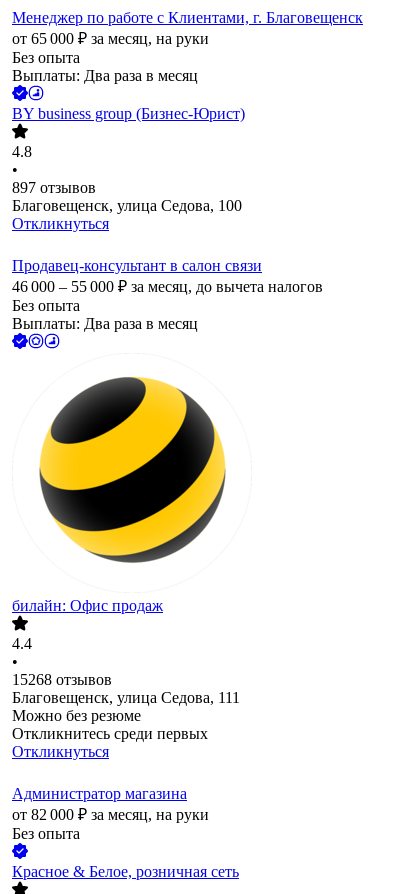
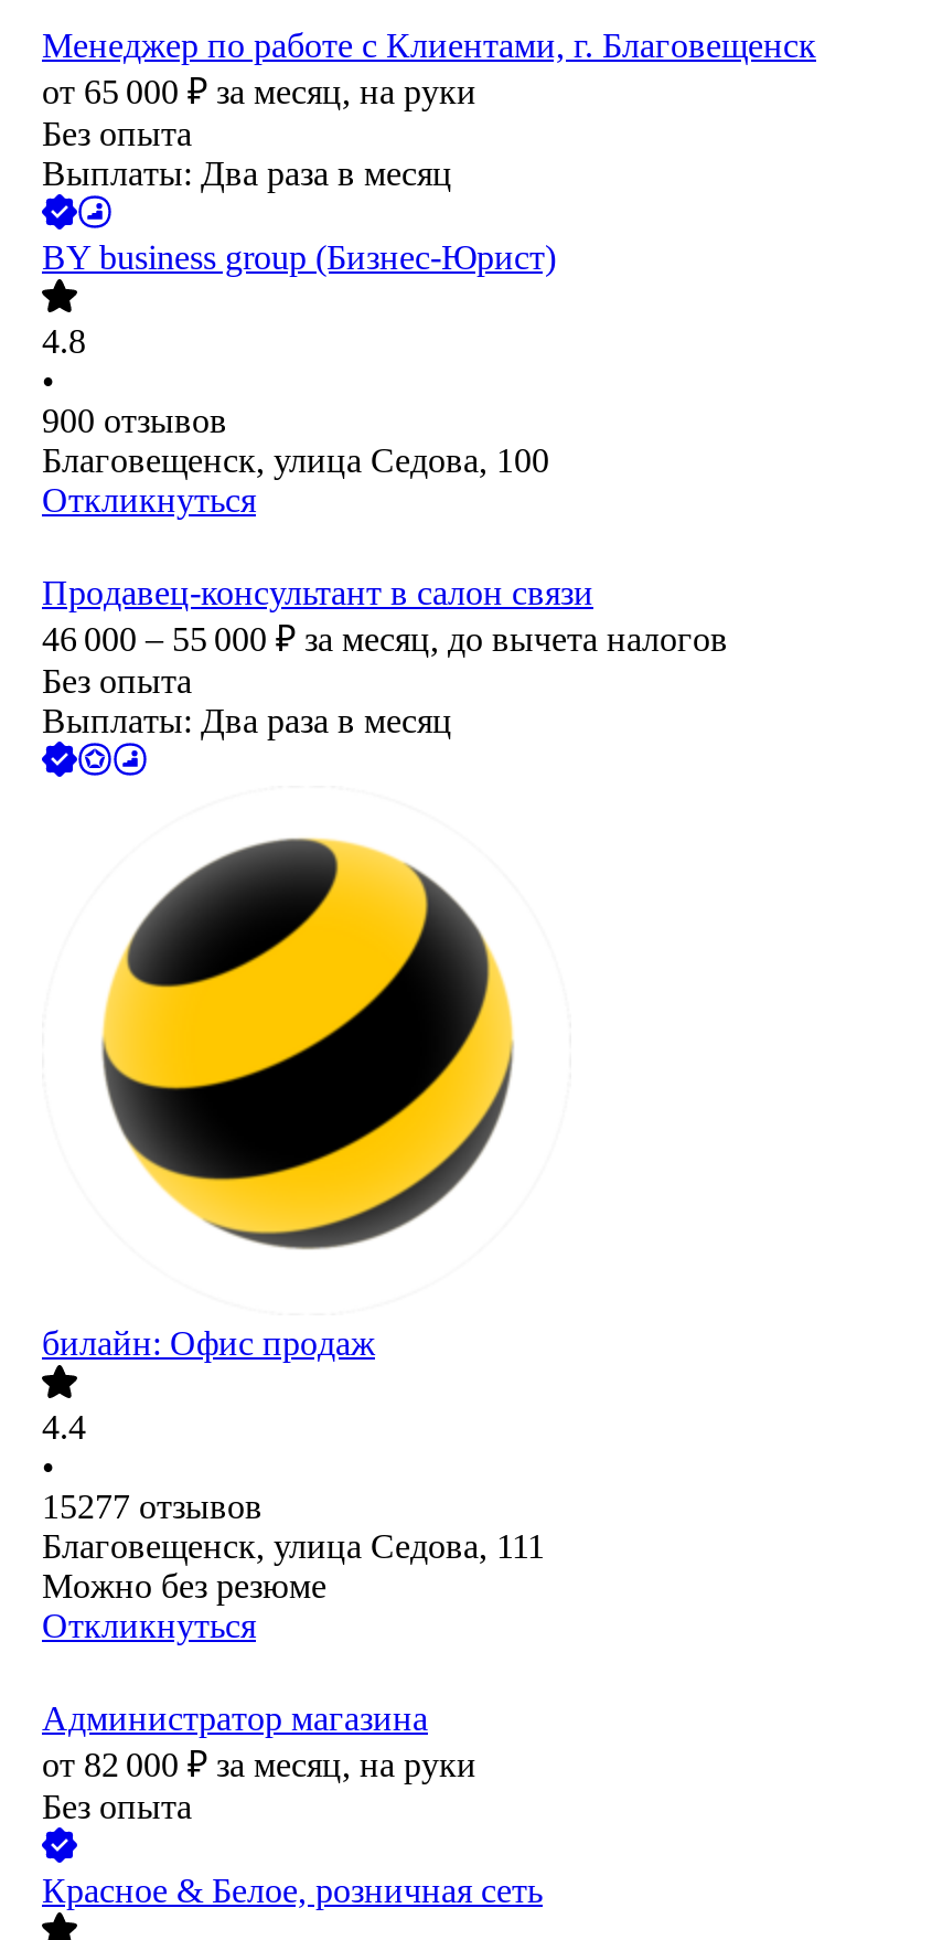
[12,179,96,196] 897 отзывов -> [42,402,227,440] 900 отзывов
[12,671,112,688] 15268 отзывов -> [42,1488,263,1526] 15277 отзывов
[12,725,208,742] Откликнитесь среди первых -> none

